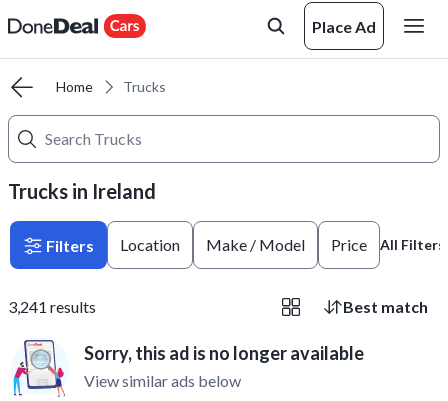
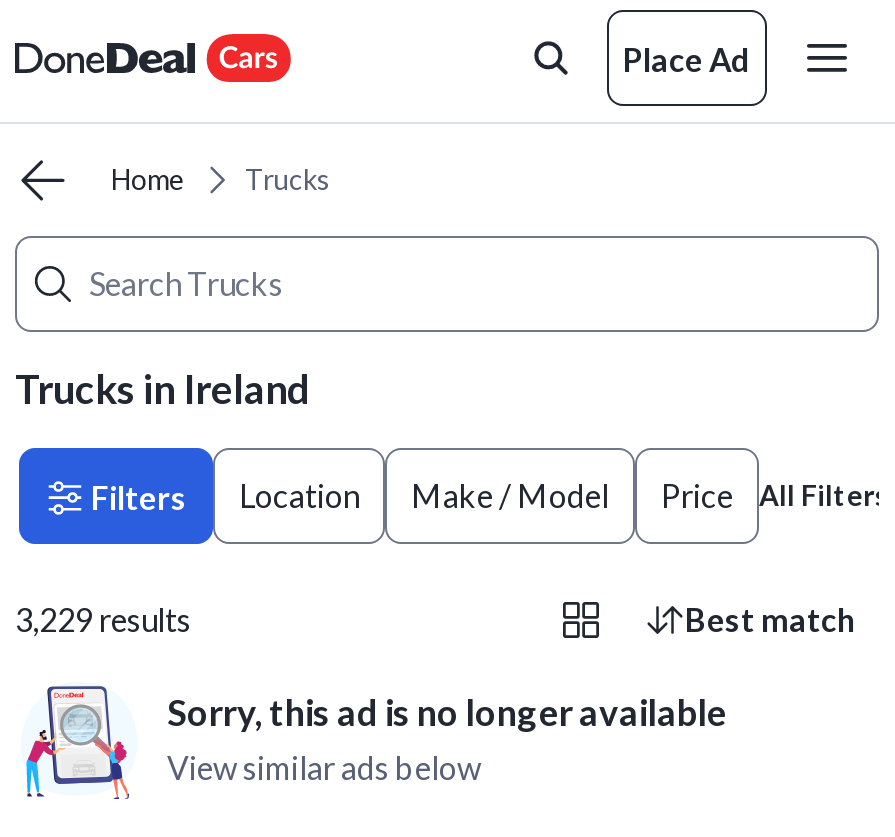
[8,297,96,316] 3,241 results -> [15,600,191,638] 3,229 results

